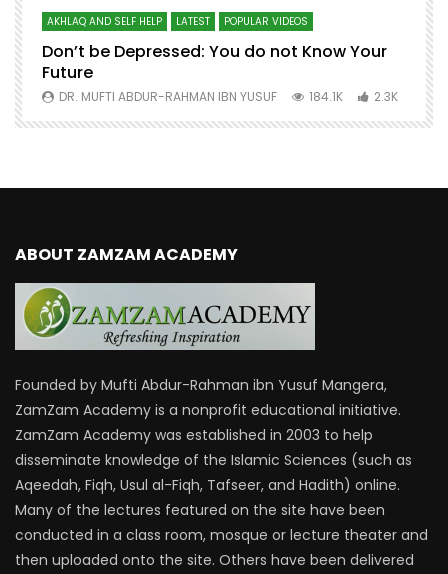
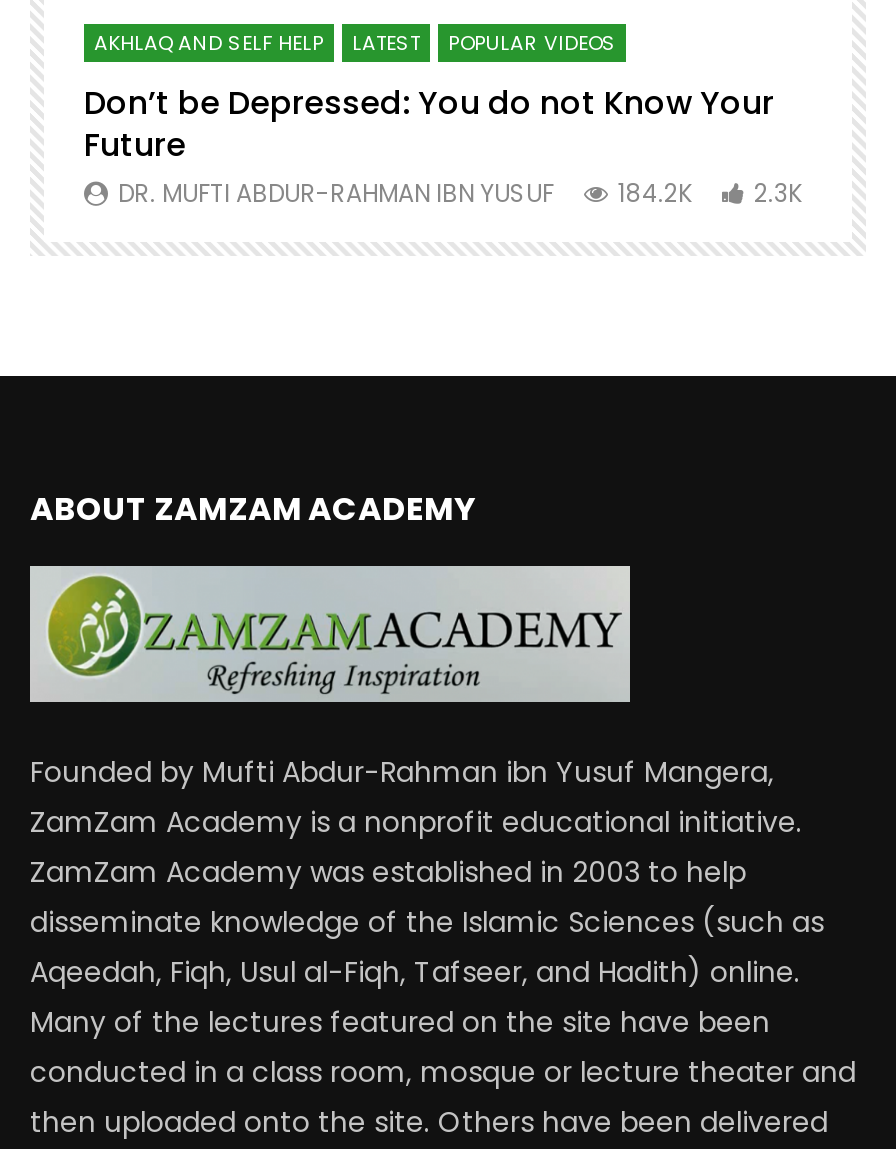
[59,88,398,105] DR. MUFTI ABDUR-RAHMAN IBN YUSUF 184.1K 2.3K -> [118,176,802,210] DR. MUFTI ABDUR-RAHMAN IBN YUSUF 184.2K 2.3K

